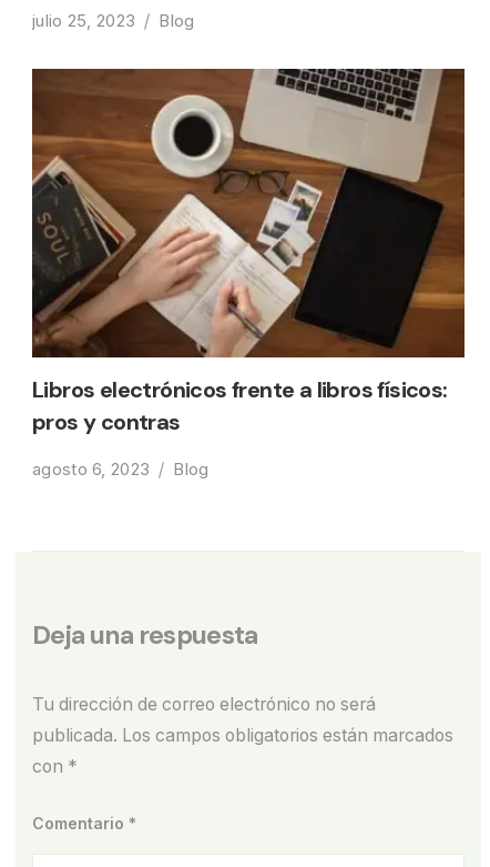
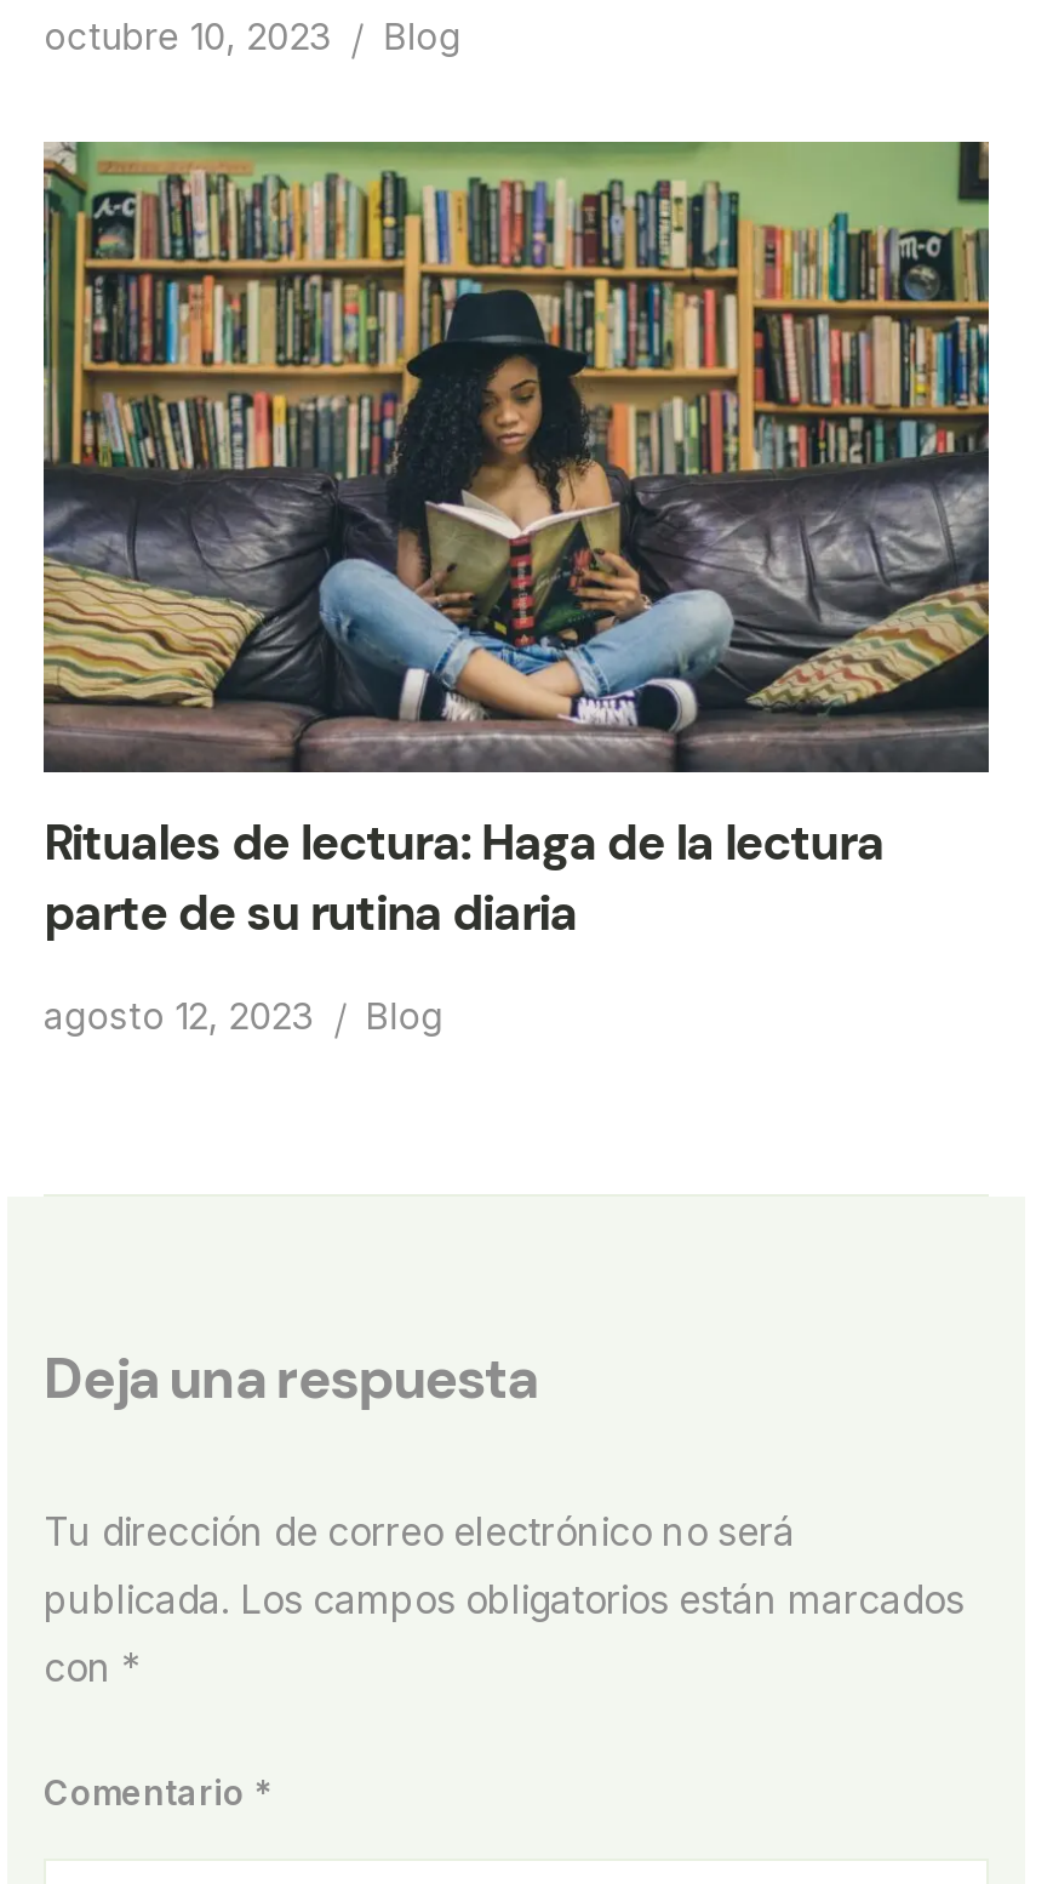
[32,10,194,31] julio 25, 2023 Blog -> [44,14,460,60] octubre 10, 2023 Blog
[31,68,466,436] [image] | Libros electrónicos frente a libros físicos: | pros y contras -> [41,138,991,945] [image] | Rituales de lectura: Haga de la lectura | parte de su rutina diaria
[32,458,209,479] agosto 6, 2023 Blog -> [44,994,443,1040] agosto 12, 2023 Blog

